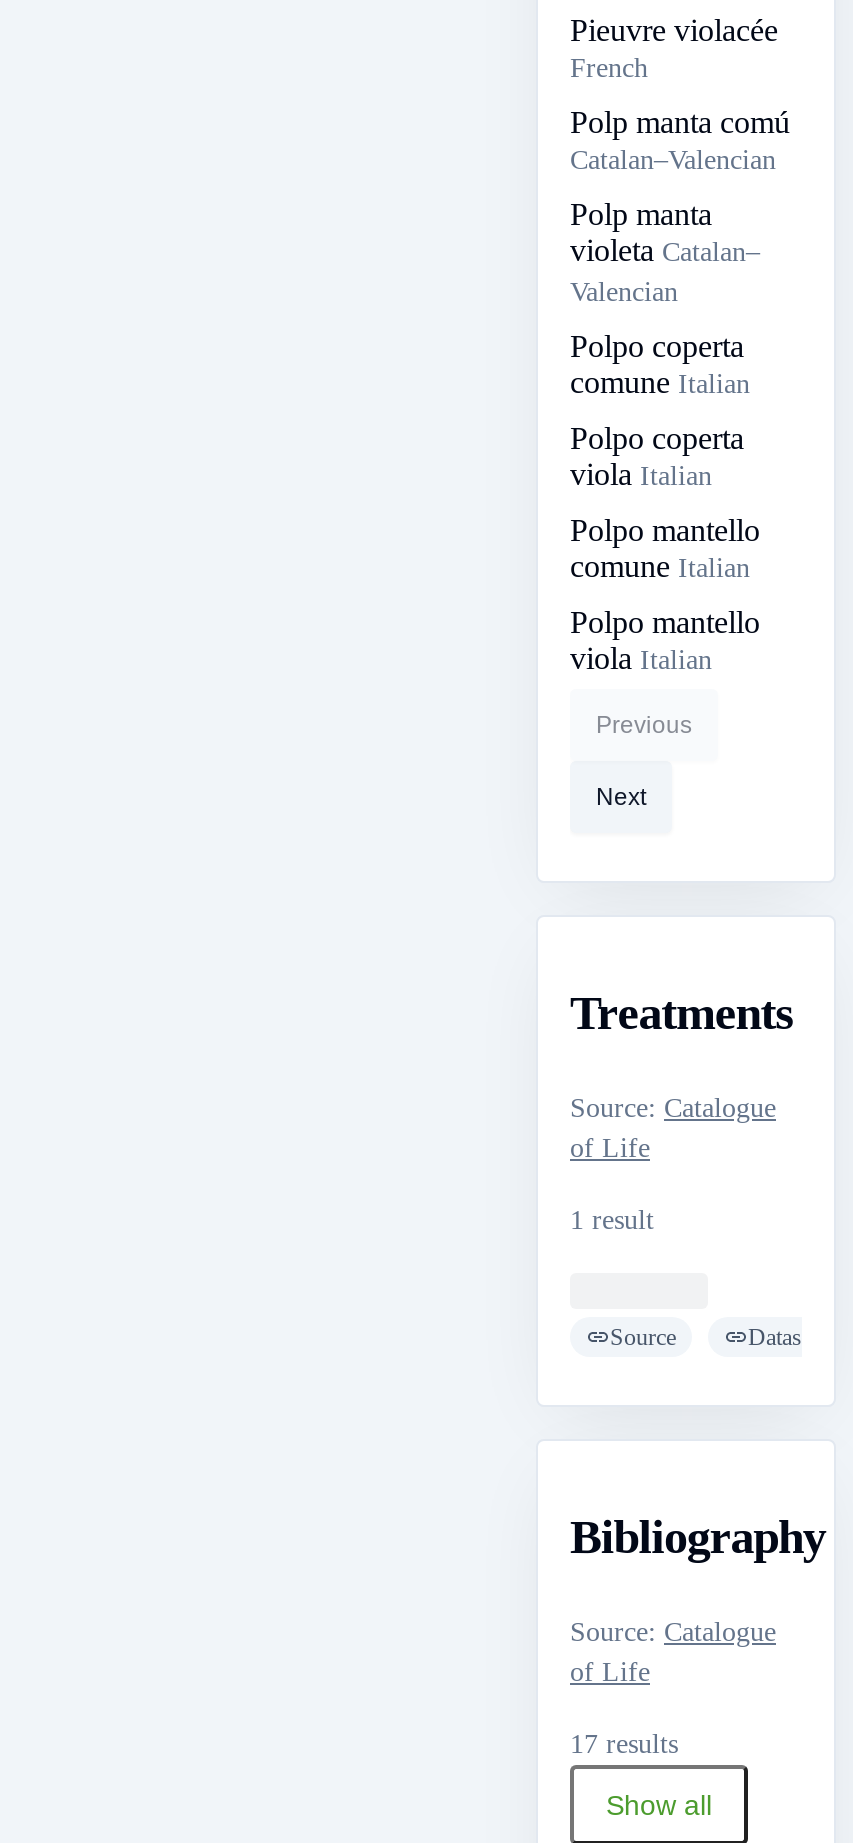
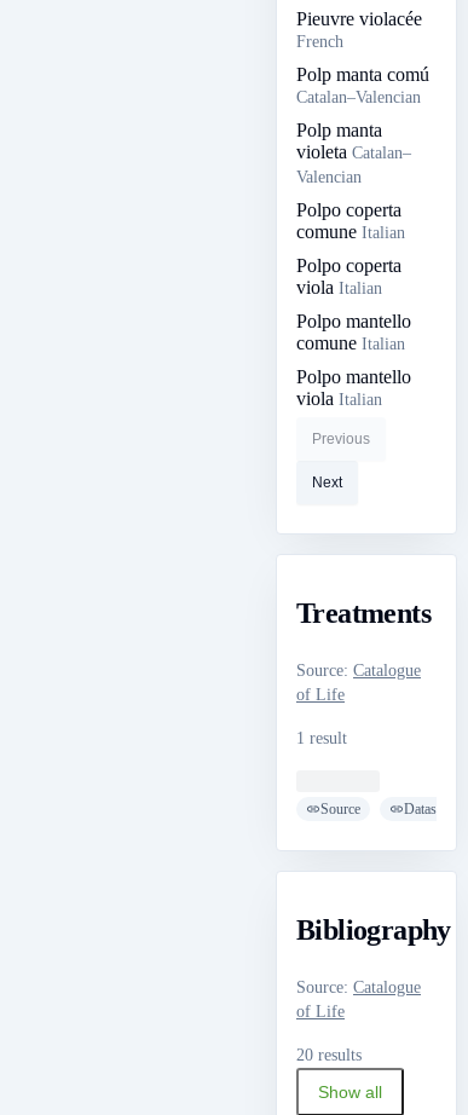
[570,1729,678,1759] 17 results -> [296,1046,362,1064] 20 results

